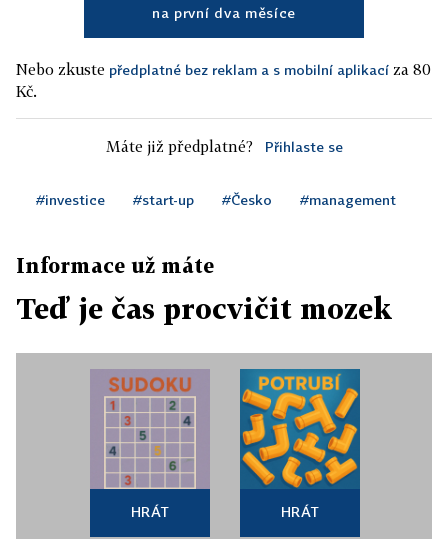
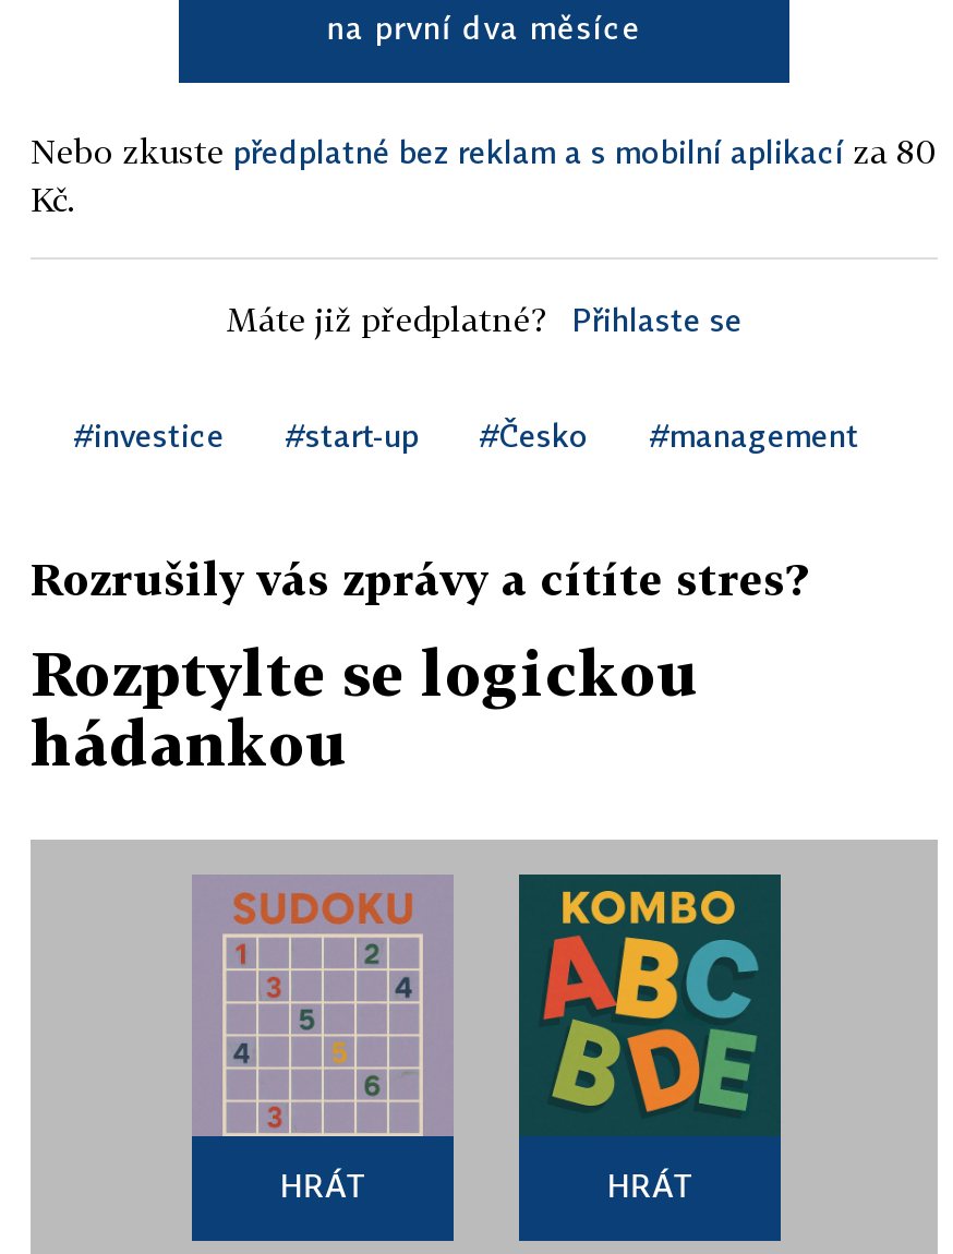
[16,253,214,277] Informace už máte -> [31,552,807,604] Rozrušily vás zprávy a cítíte stres?
[16,292,392,325] Teď je čas procvičit mozek -> [31,637,700,779] Rozptylte se logickou | hádankou
[240,369,360,489] [image] -> [519,875,781,1136] [image]

